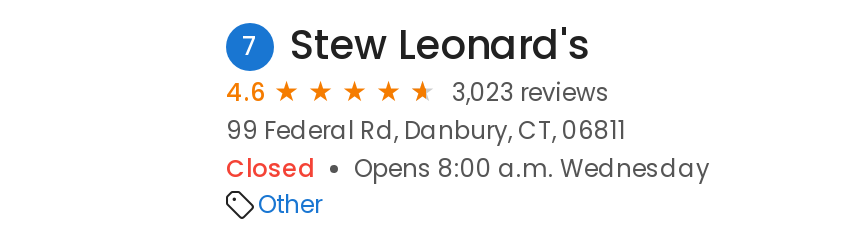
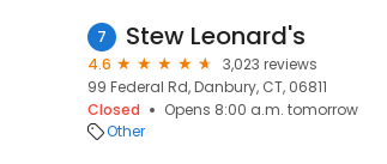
[354,151,710,185] Opens 8:00 a.m. Wednesday -> [164,99,358,120] Opens 8:00 a.m. tomorrow

